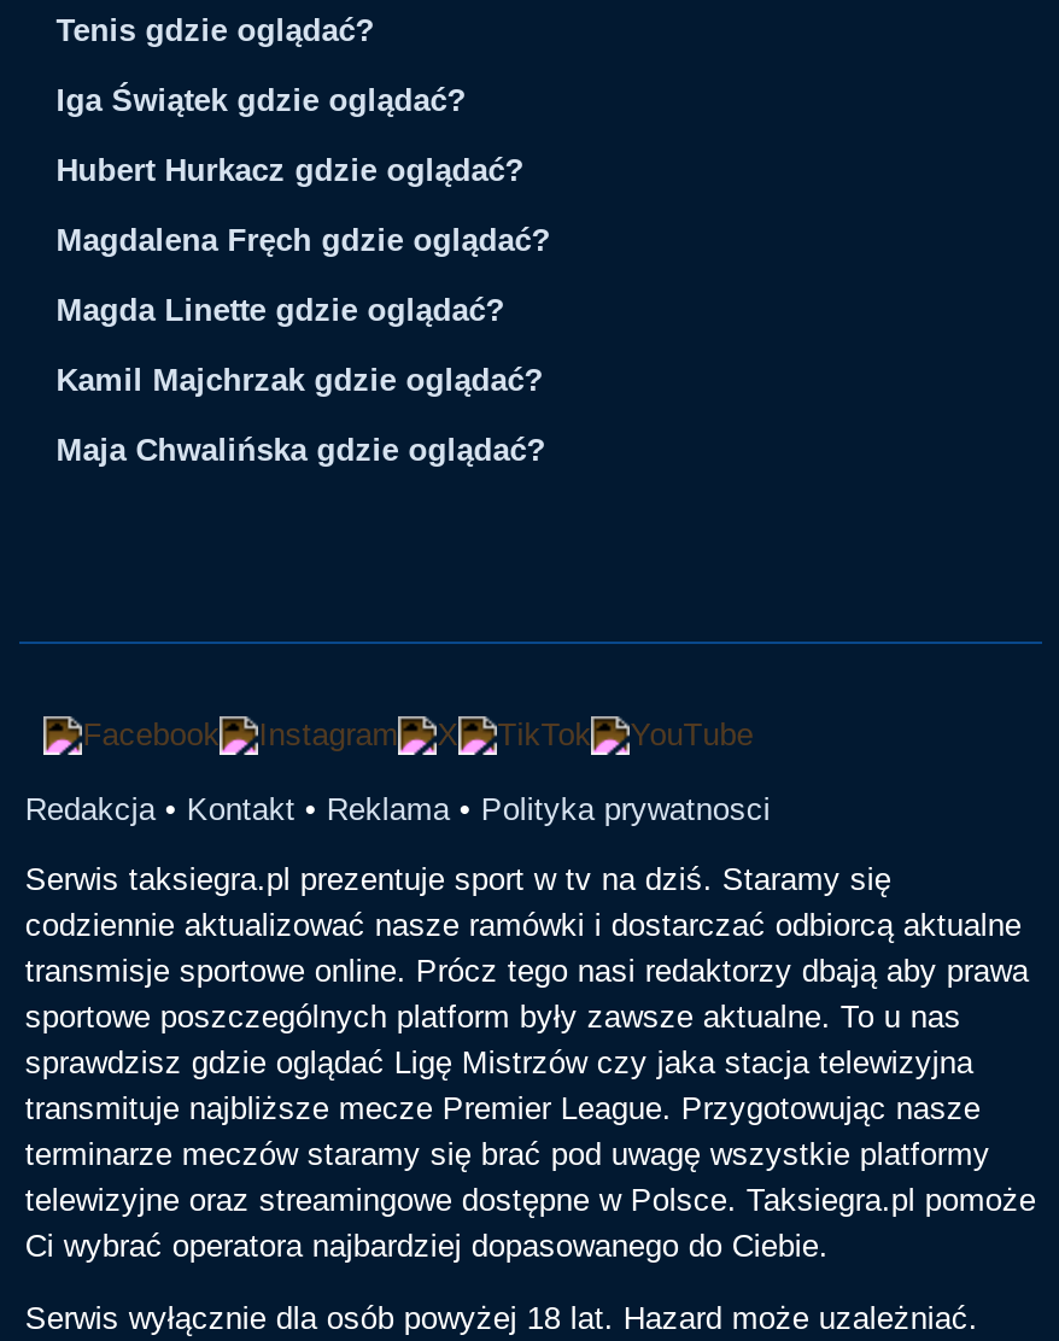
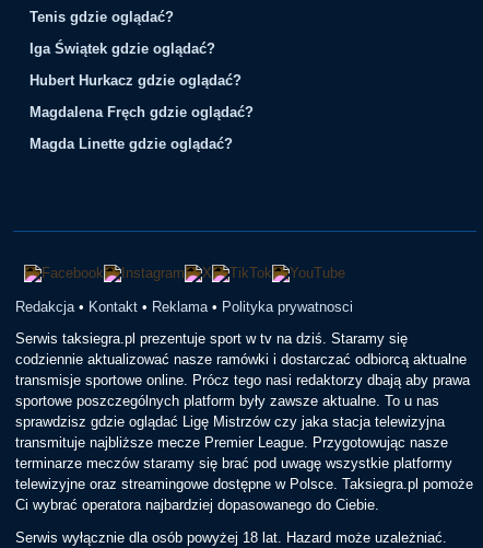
[56,362,546,468] Kamil Majchrzak gdzie oglądać? | Maja Chwalińska gdzie oglądać? -> none

